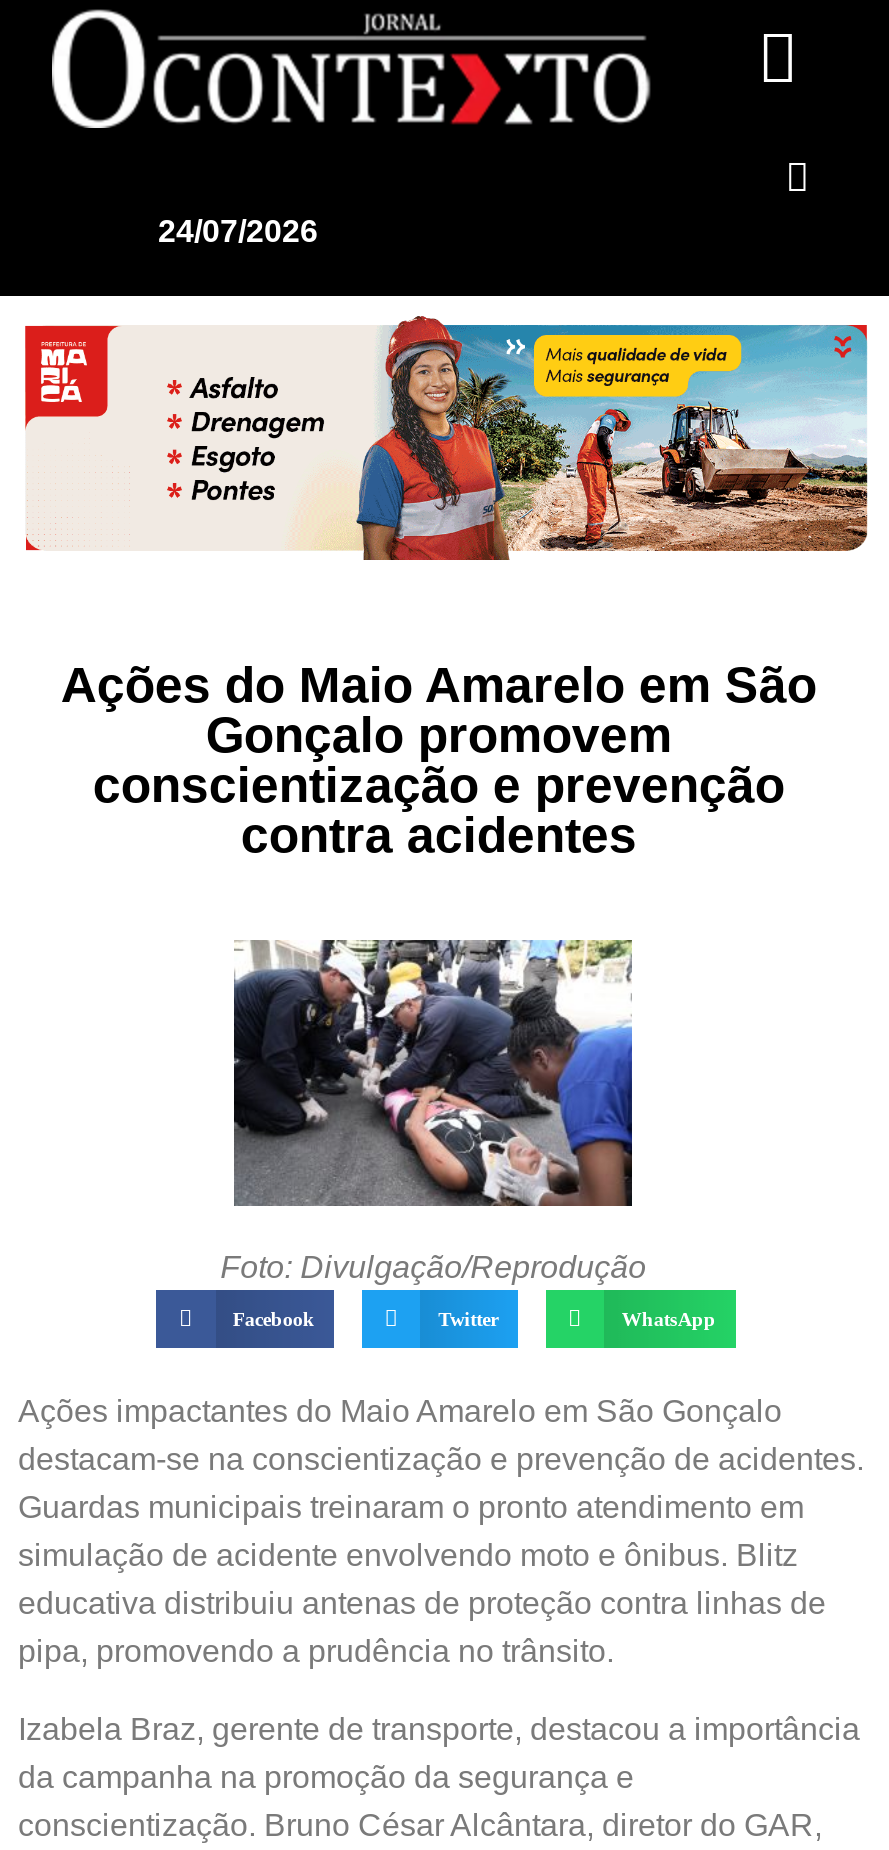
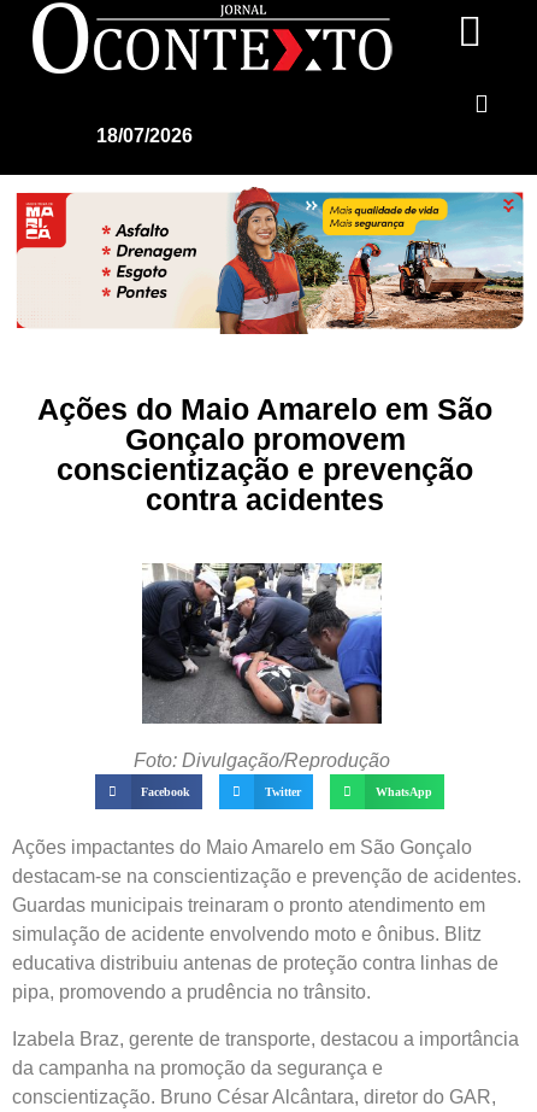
[158,214,318,248] 24/07/2026 -> [96,125,193,146] 18/07/2026

